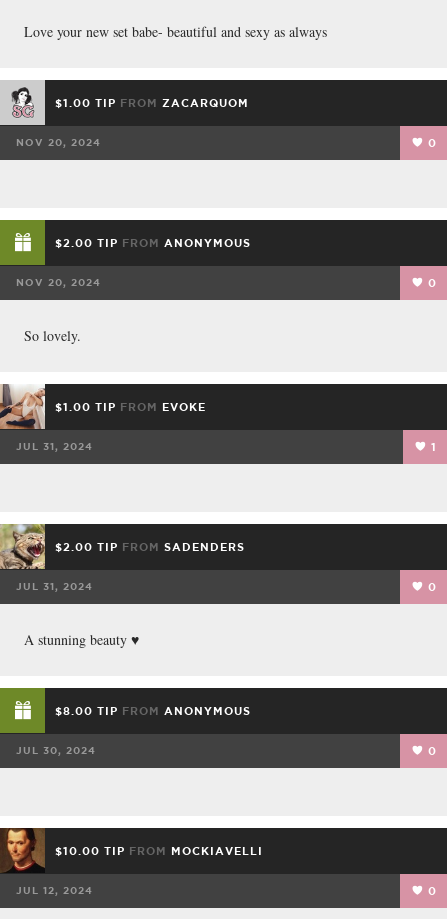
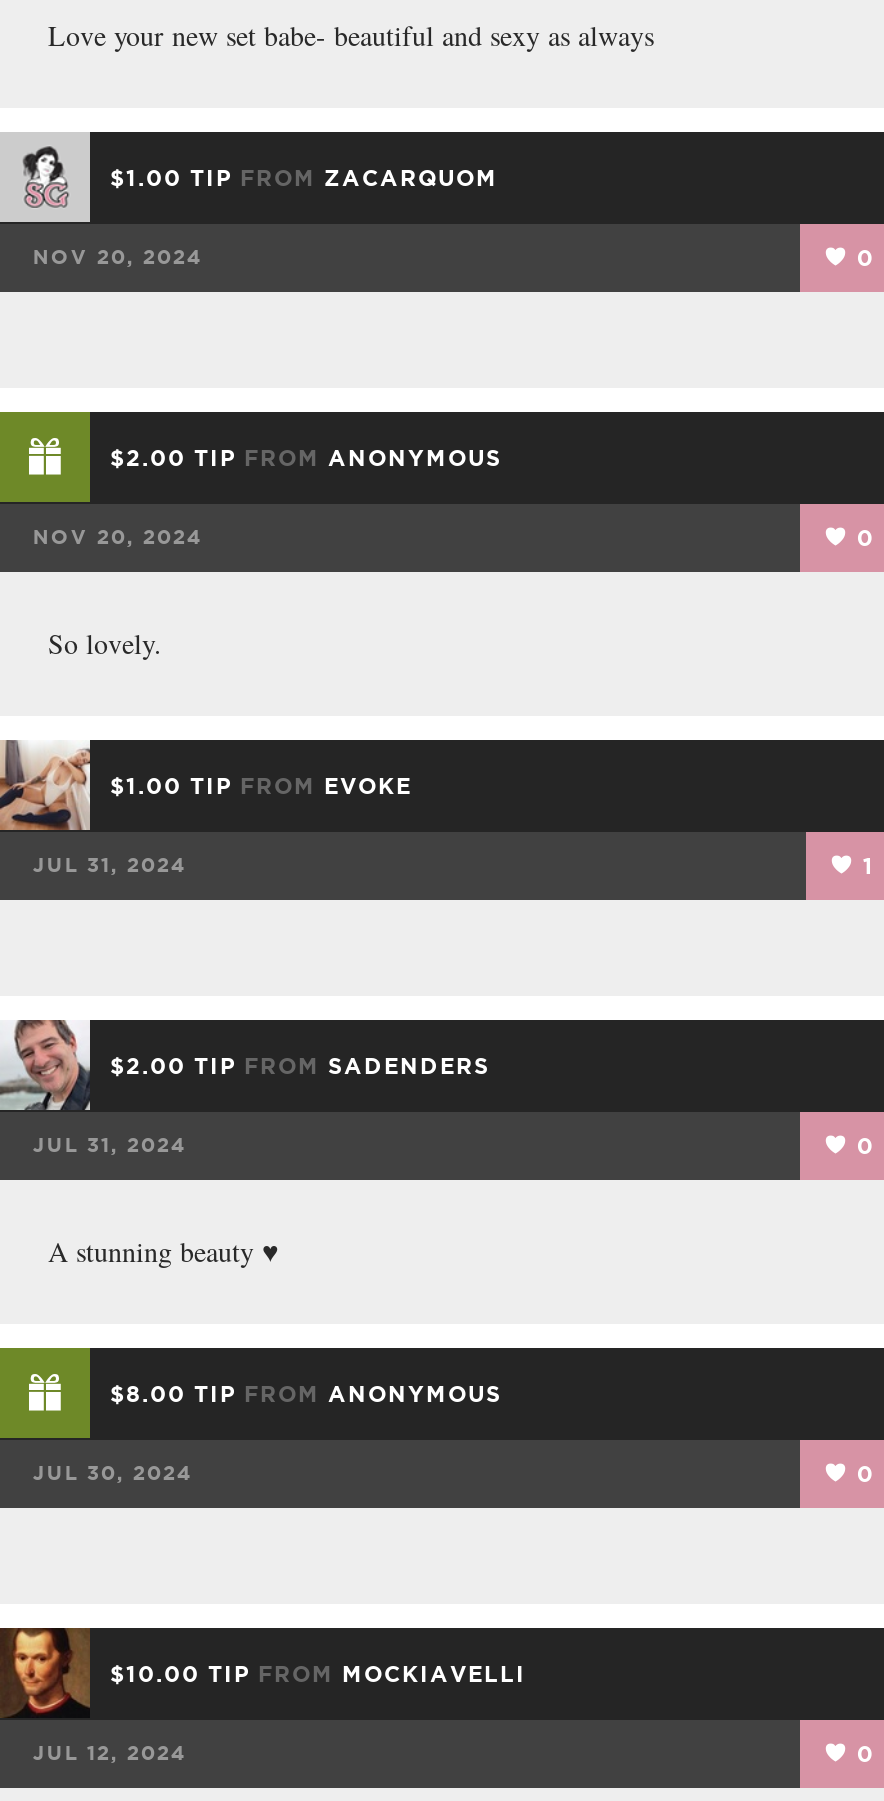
[3,523,46,570] [image] -> [6,1018,92,1110] [image]

